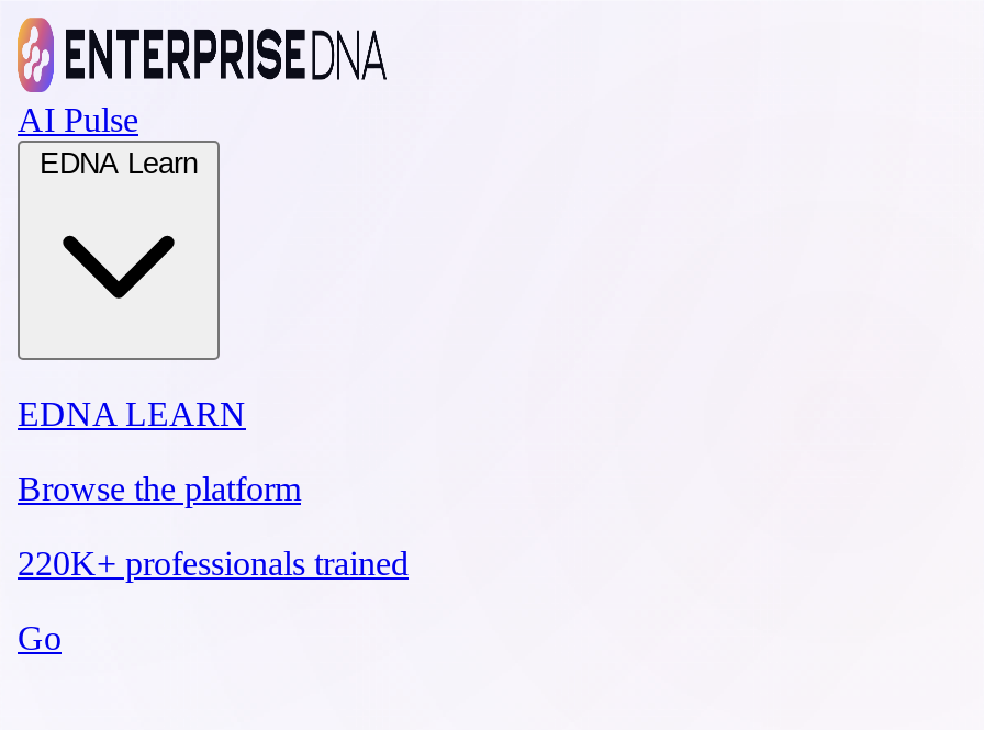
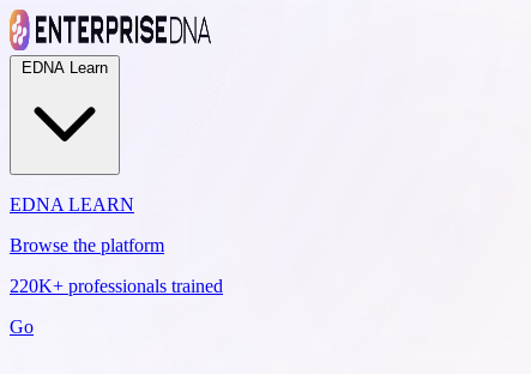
[18,101,138,138] AI Pulse -> none

